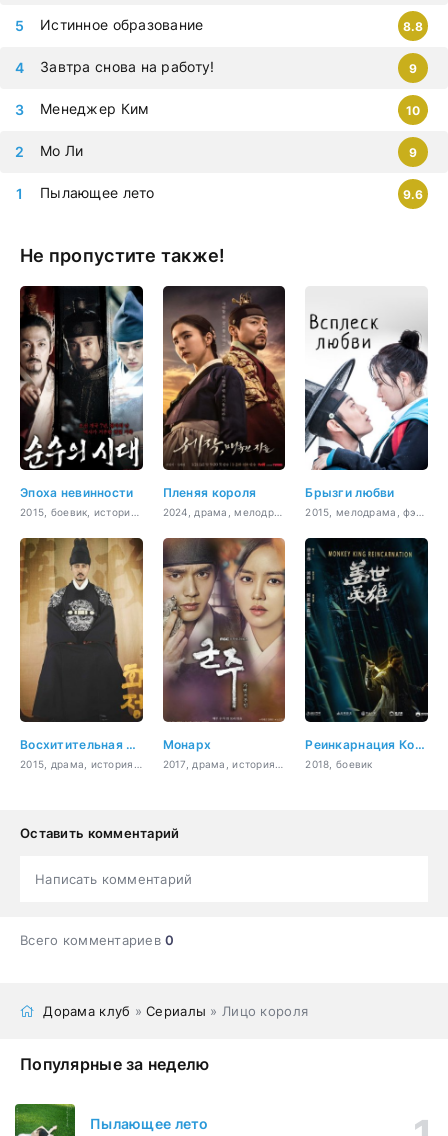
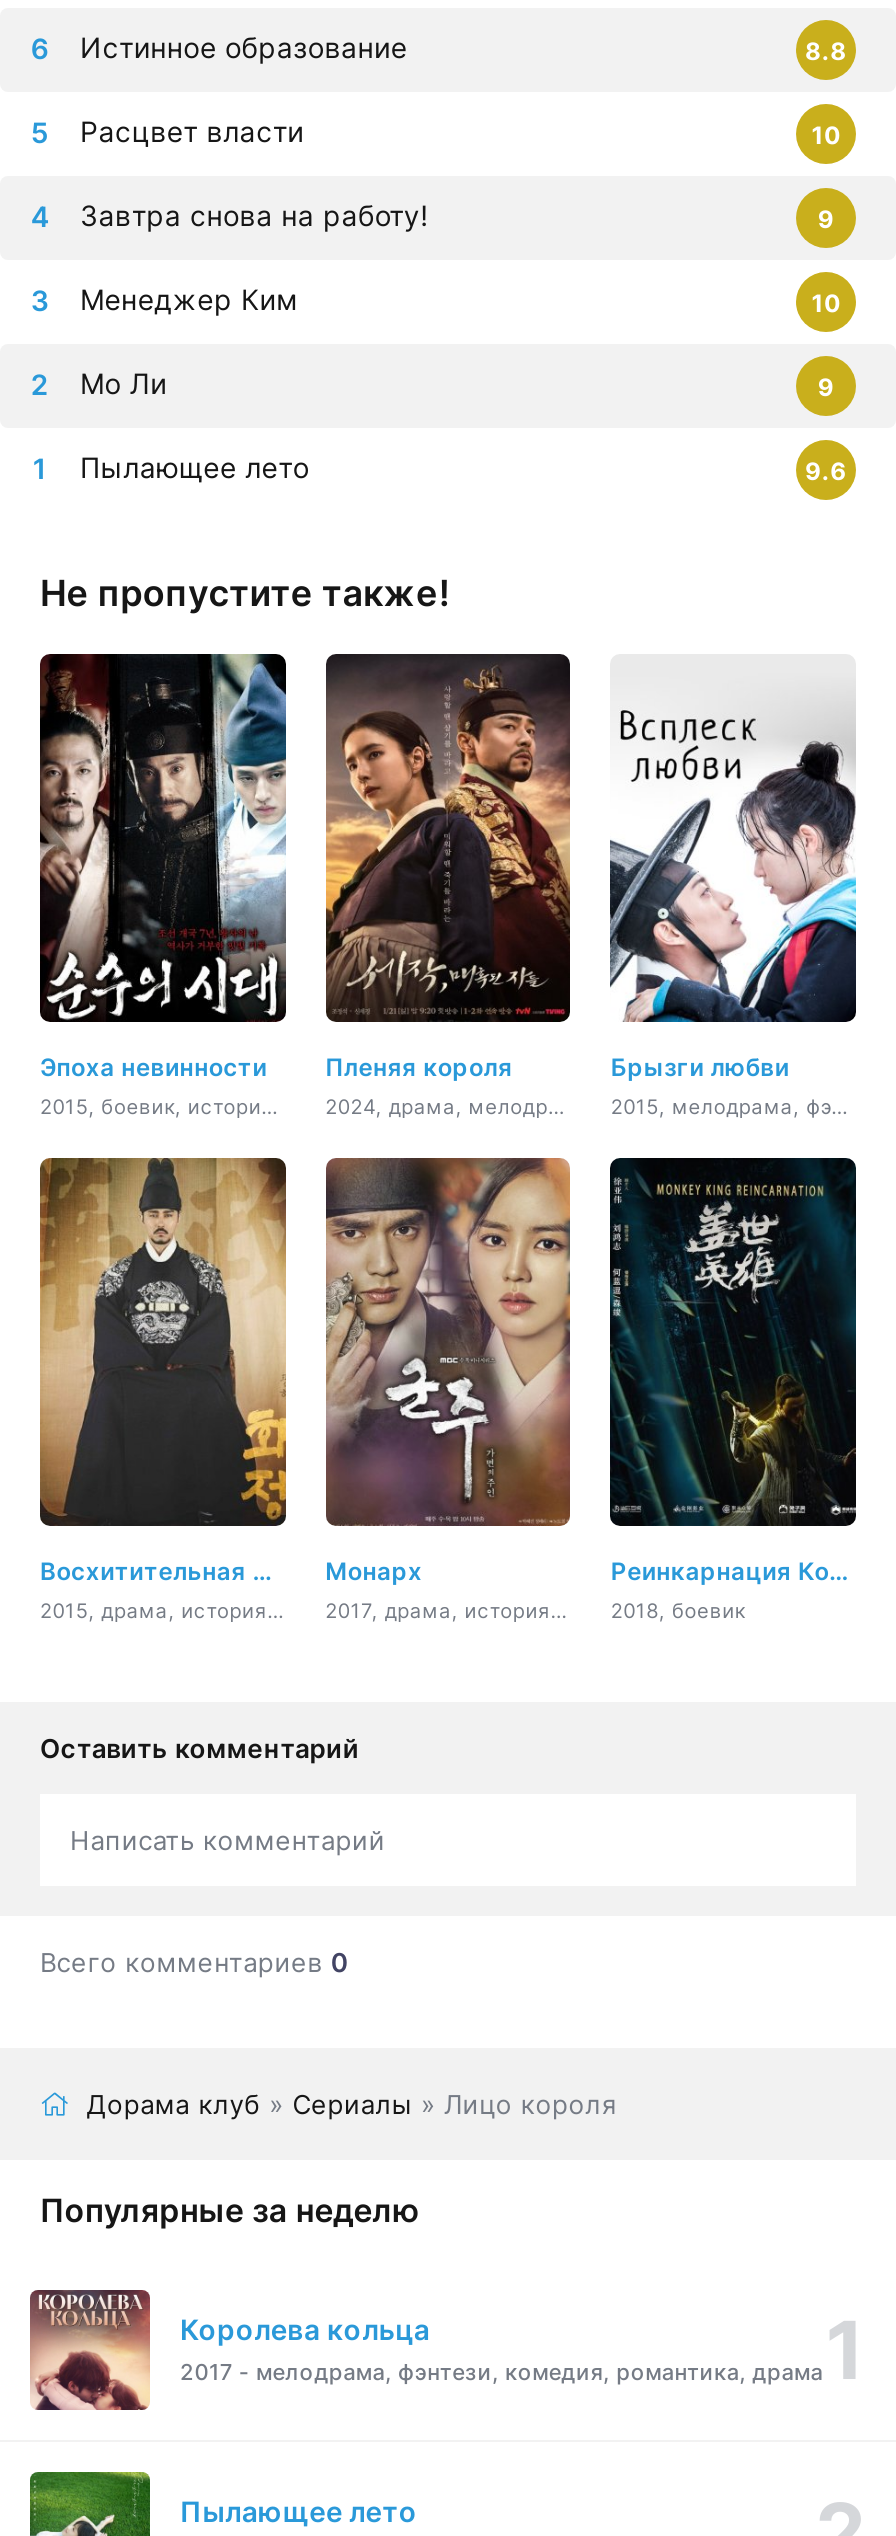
none -> [80,113,840,149] Расцвет власти | 10
none -> [28,2288,823,2412] [image] | Королева кольца | 2017 - мелодрама, фэнтези, комедия, романтика, драма

